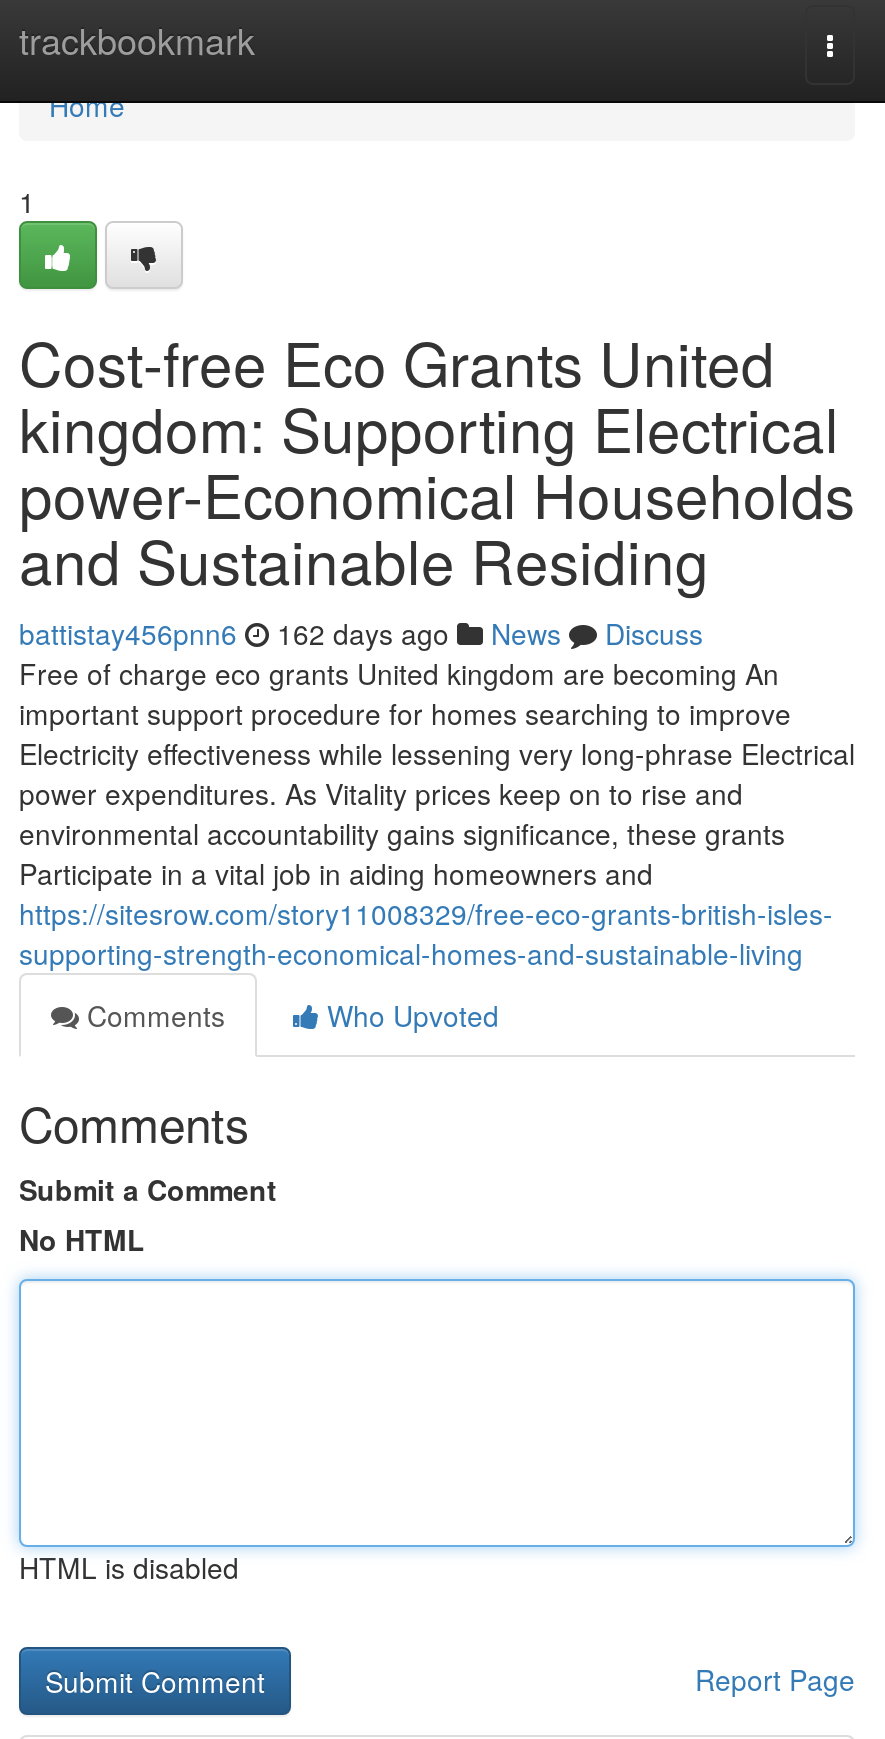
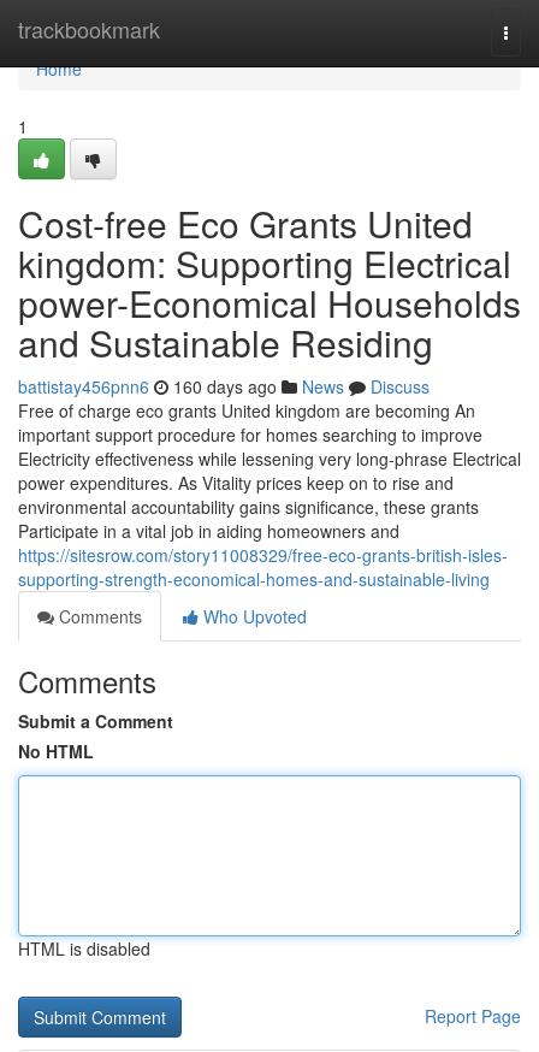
[19,613,703,653] battistay456pnn6 162 days ago News Discuss -> [18,374,430,398] battistay456pnn6 160 days ago News Discuss

